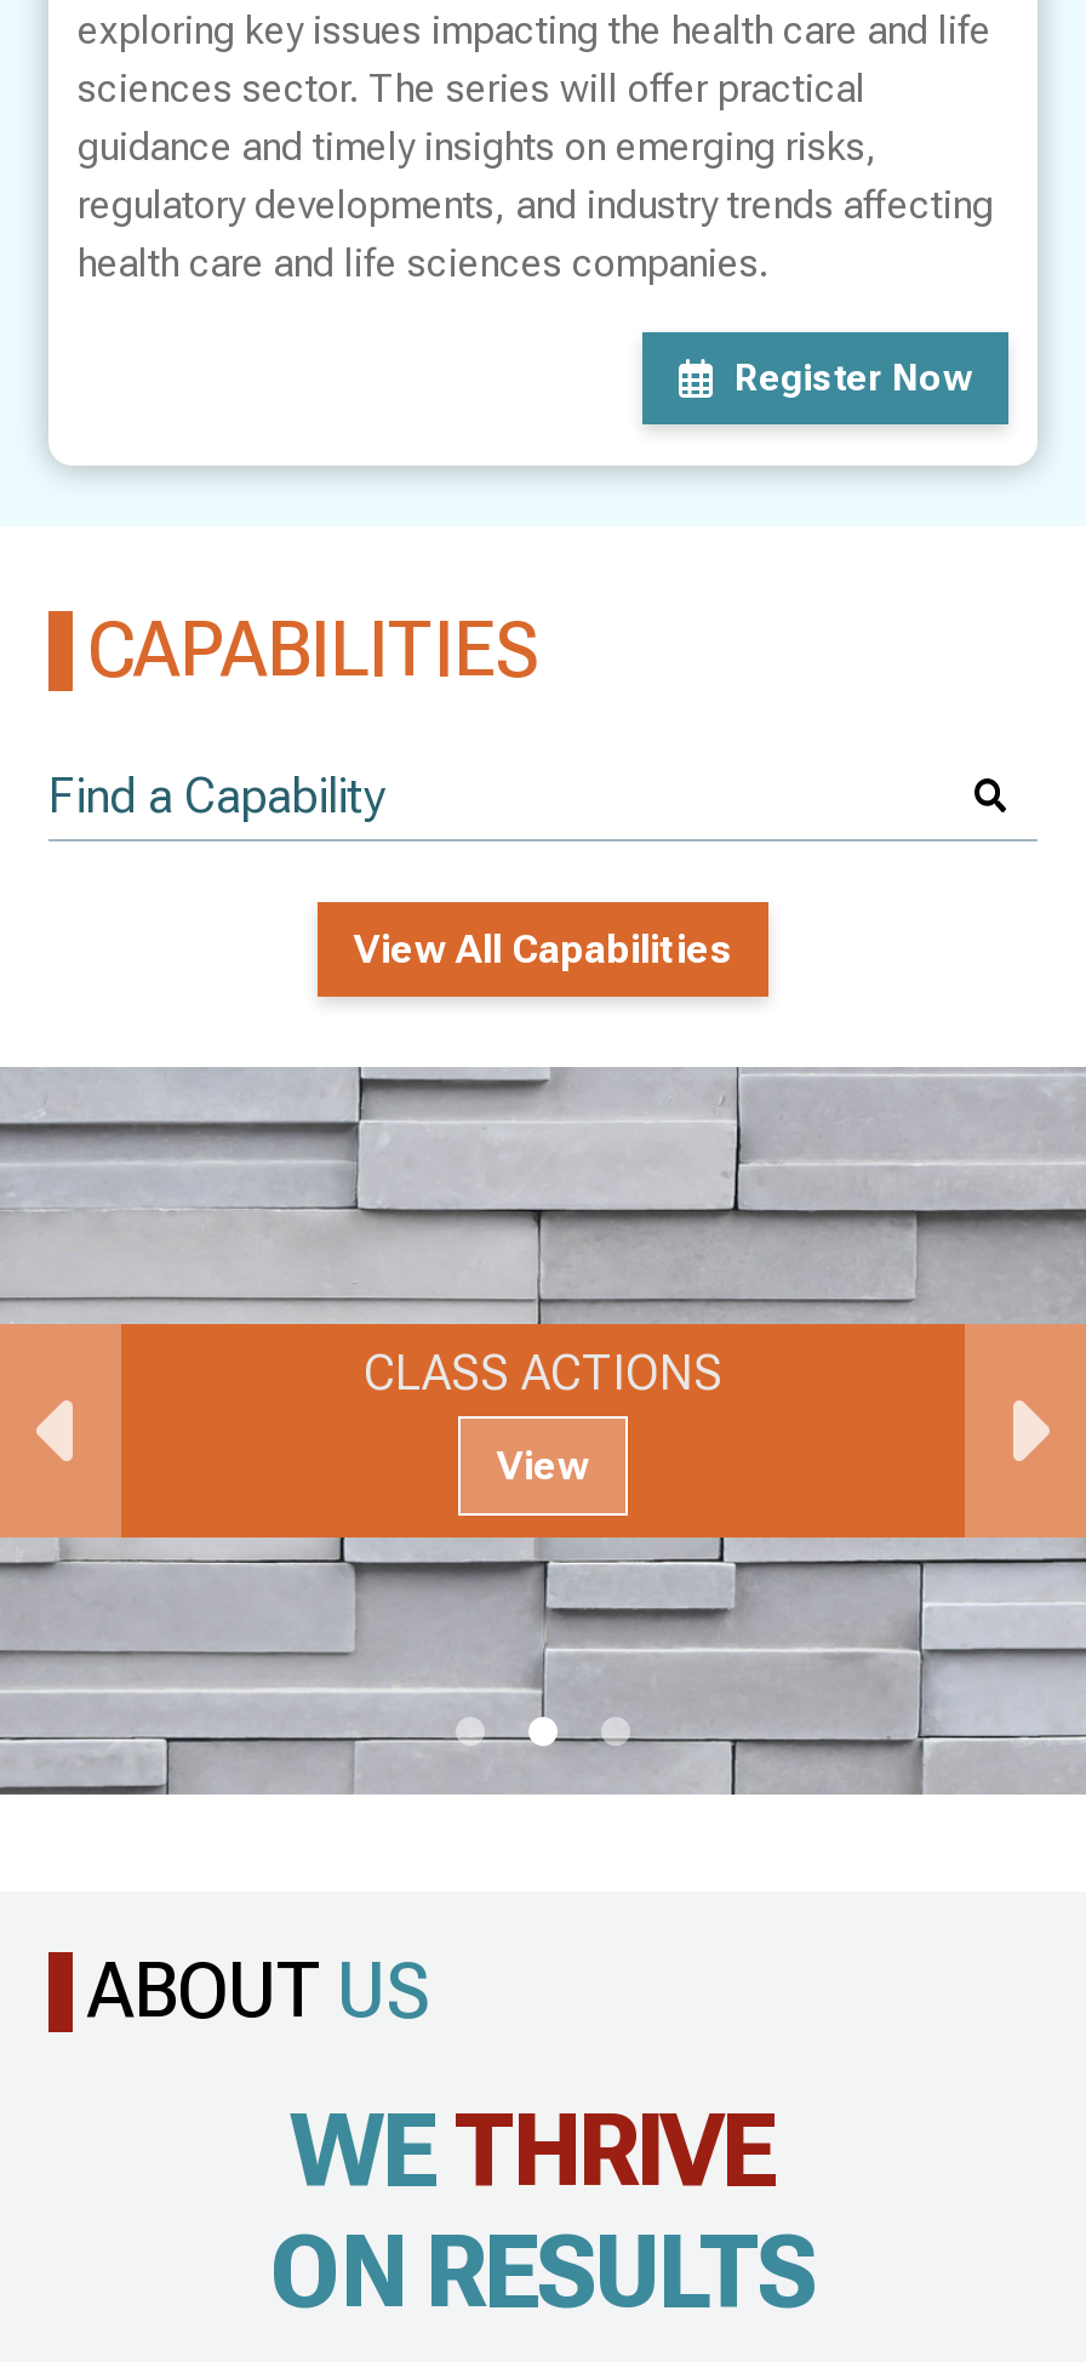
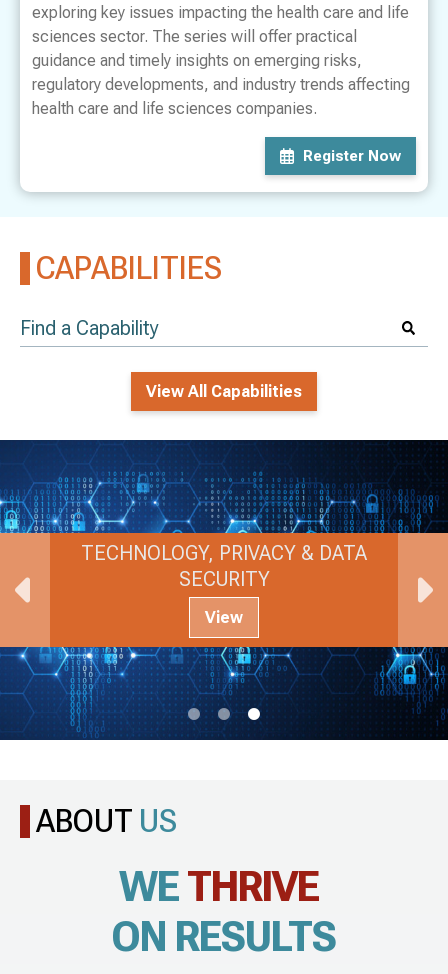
[7,1067,1079,1402] [image] | CLASS ACTIONS -> [3,439,445,591] [image] | TECHNOLOGY, PRIVACY & DATA | SECURITY
[7,1535,1079,1797] [image] -> [3,646,445,740] [image]

